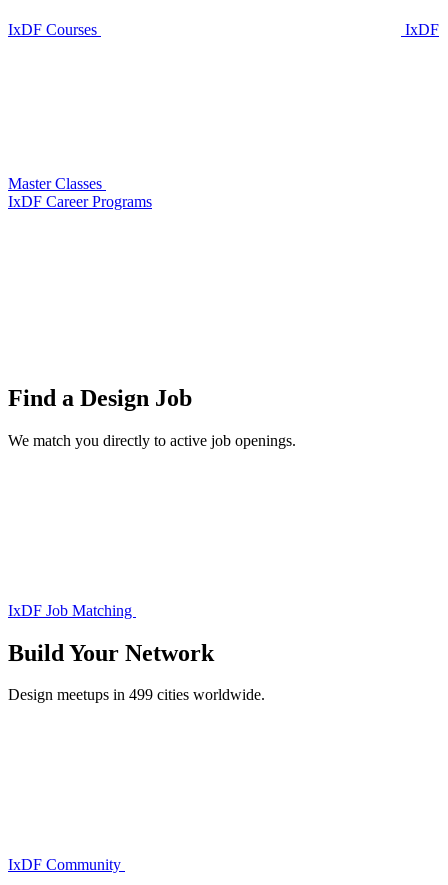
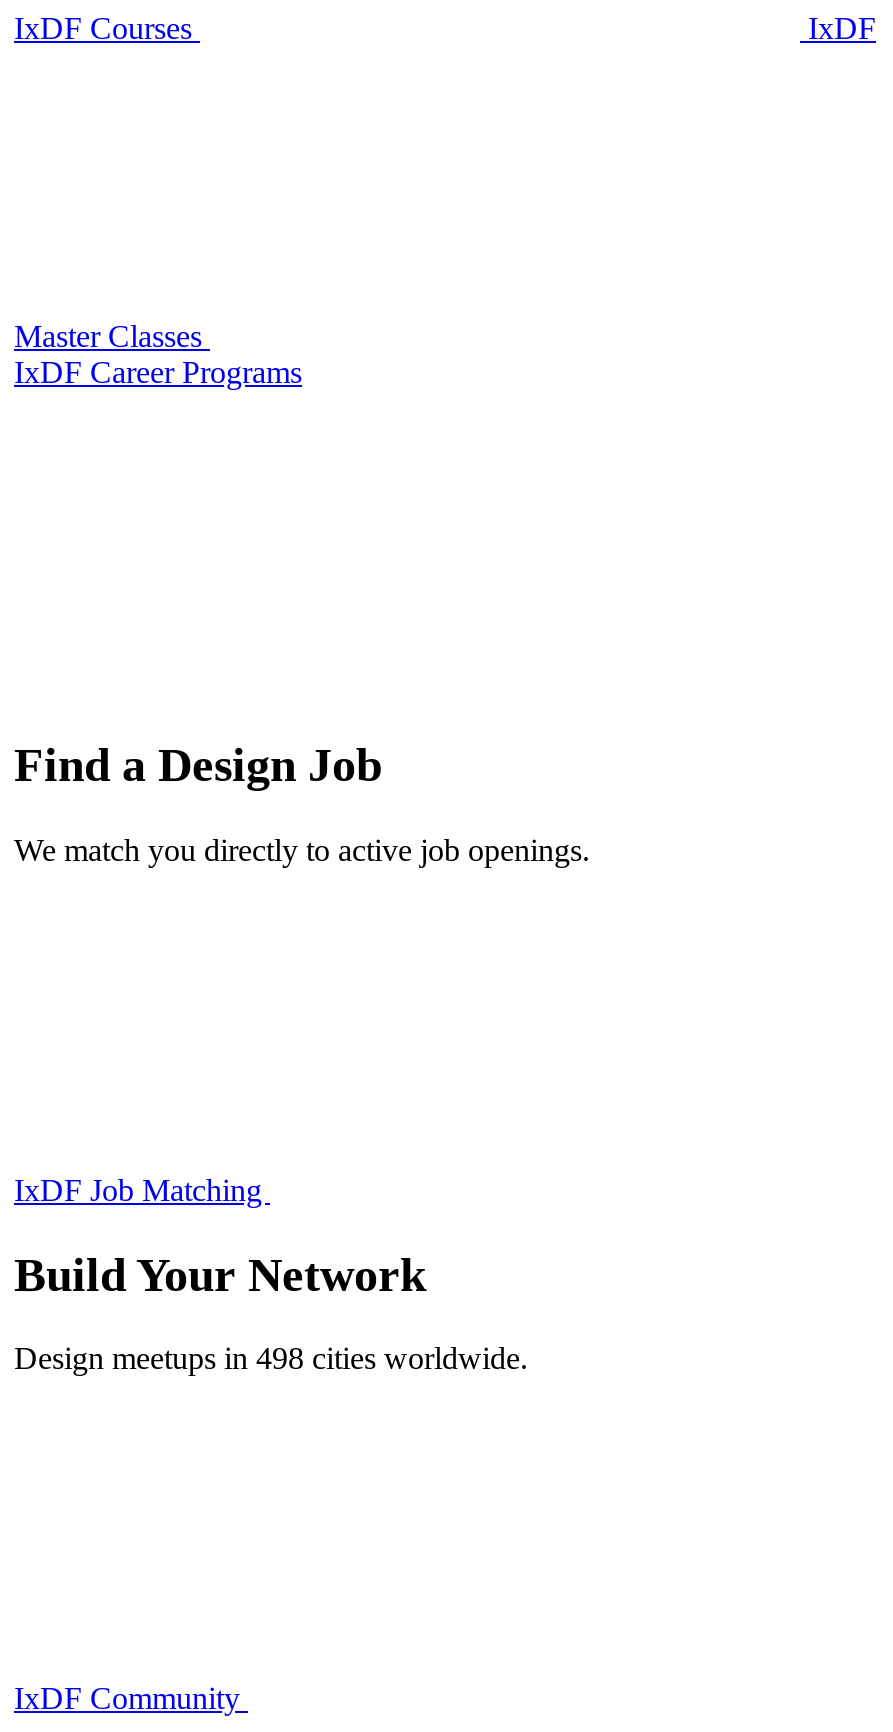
[8,686,265,703] Design meetups in 499 cities worldwide. -> [14,1342,528,1376] Design meetups in 498 cities worldwide.

